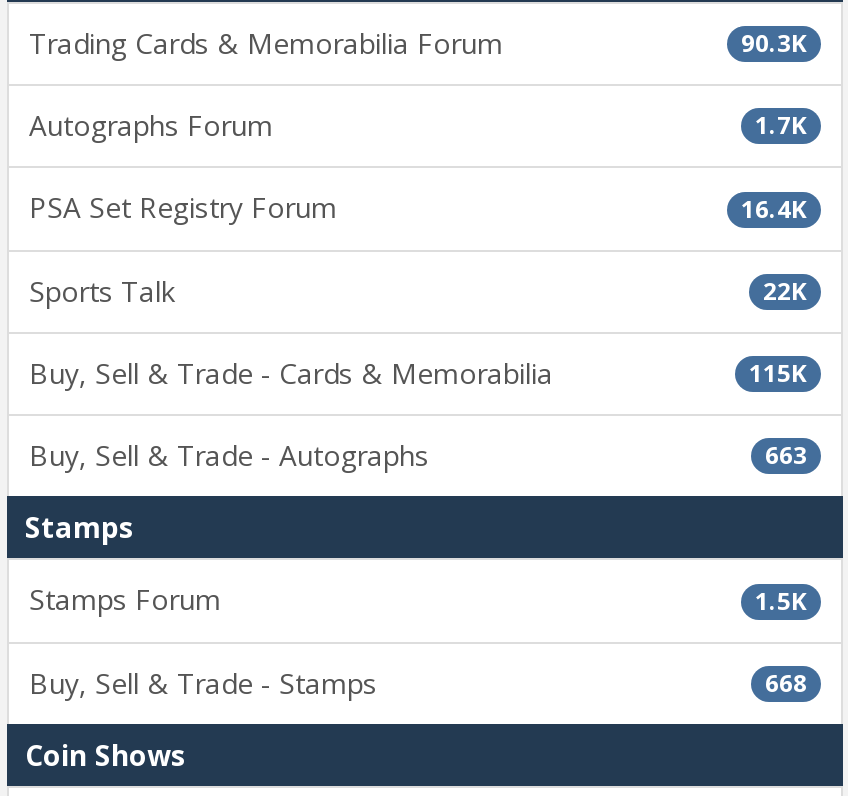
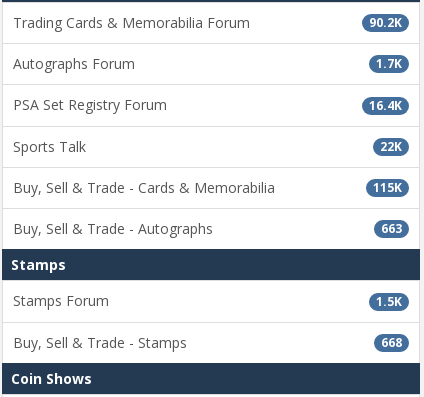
[741,26,807,60] 90.3K -> [369,14,402,31] 90.2K

